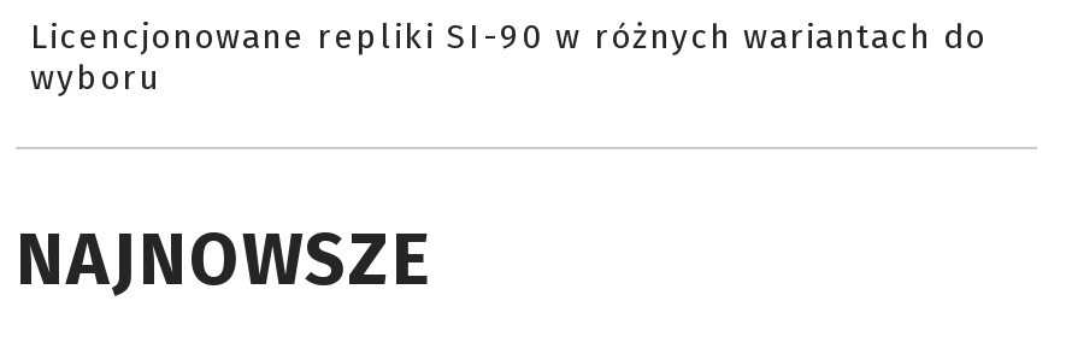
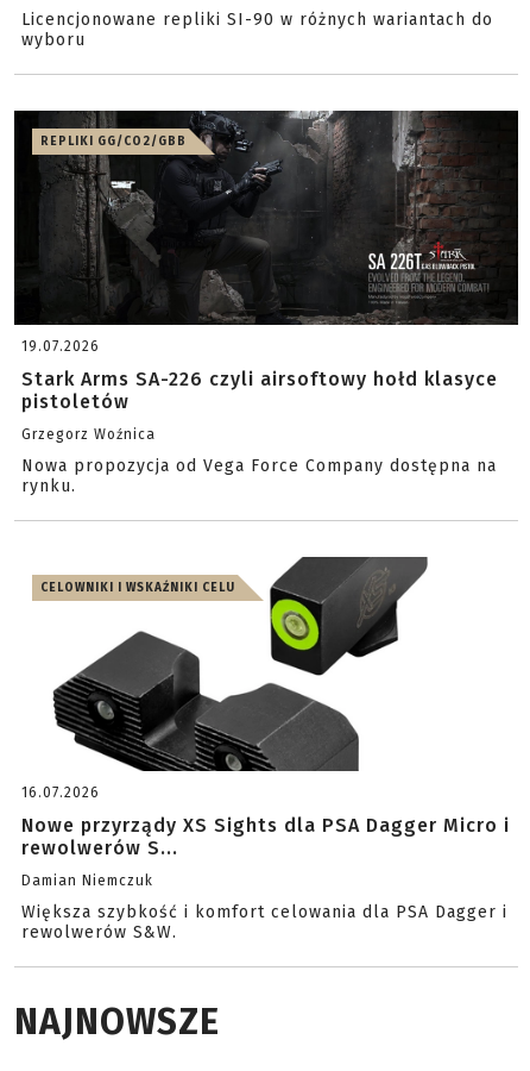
none -> [13,109,519,326] [image] | REPLIKI GG/CO2/GBB
none -> [21,338,498,497] 19.07.2026 | Stark Arms SA-226 czyli airsoftowy hołd klasyce | pistoletów | Grzegorz Woźnica | Nowa propozycja od Vega Force Company dostępna na | rynku.
none -> [21,785,510,943] 16.07.2026 | Nowe przyrządy XS Sights dla PSA Dagger Micro i | rewolwerów S... | Damian Niemczuk | Większa szybkość i komfort celowania dla PSA Dagger i | rewolwerów S&W.
none -> [40,556,429,772] [image] | CELOWNIKI I WSKAŹNIKI CELU

